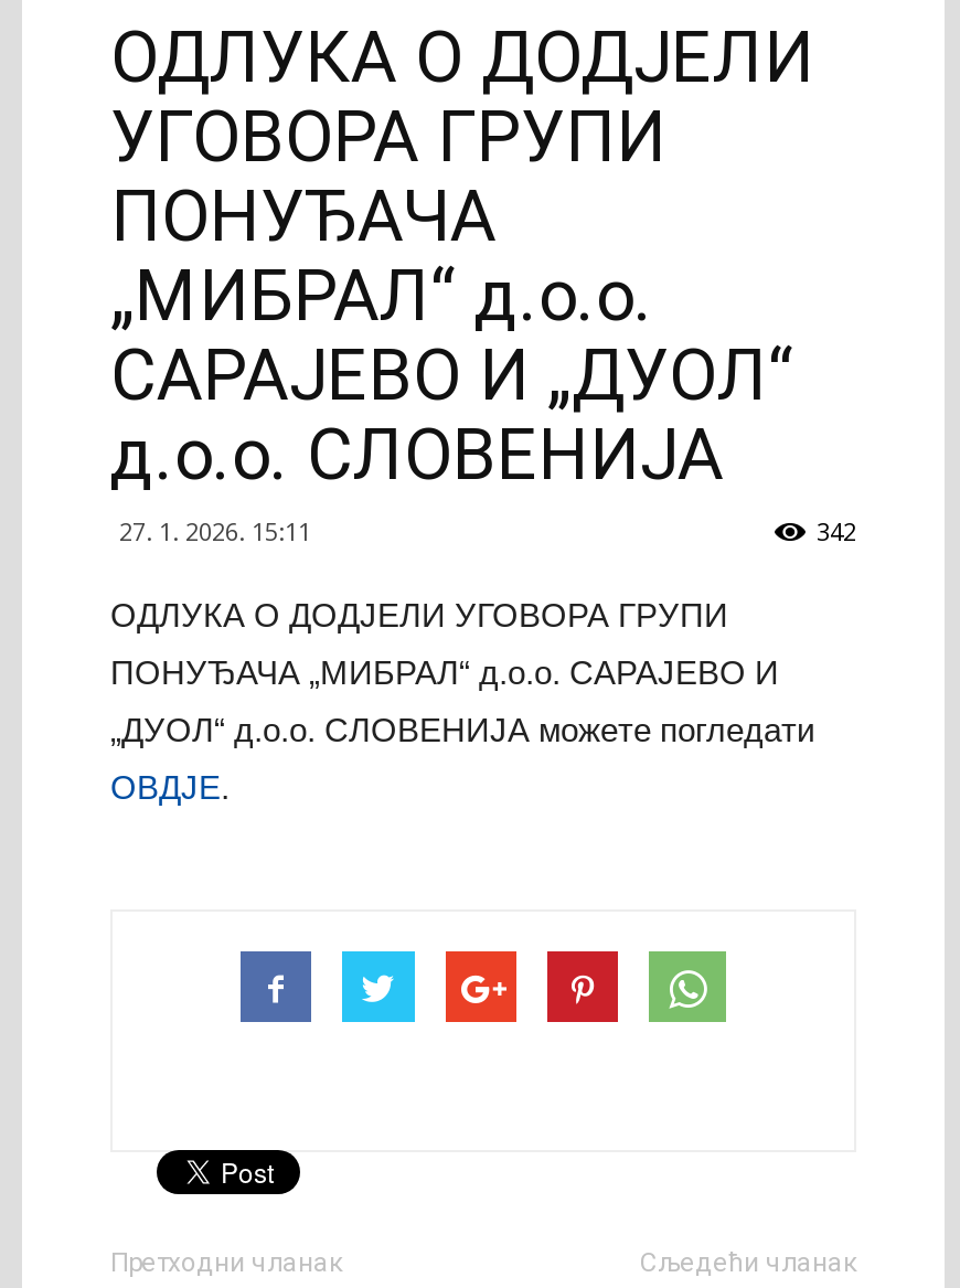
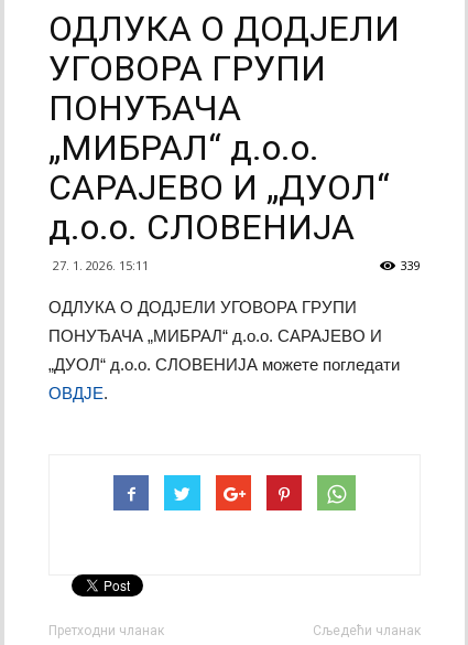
[817,514,856,547] 342 -> [401,257,421,273] 339

